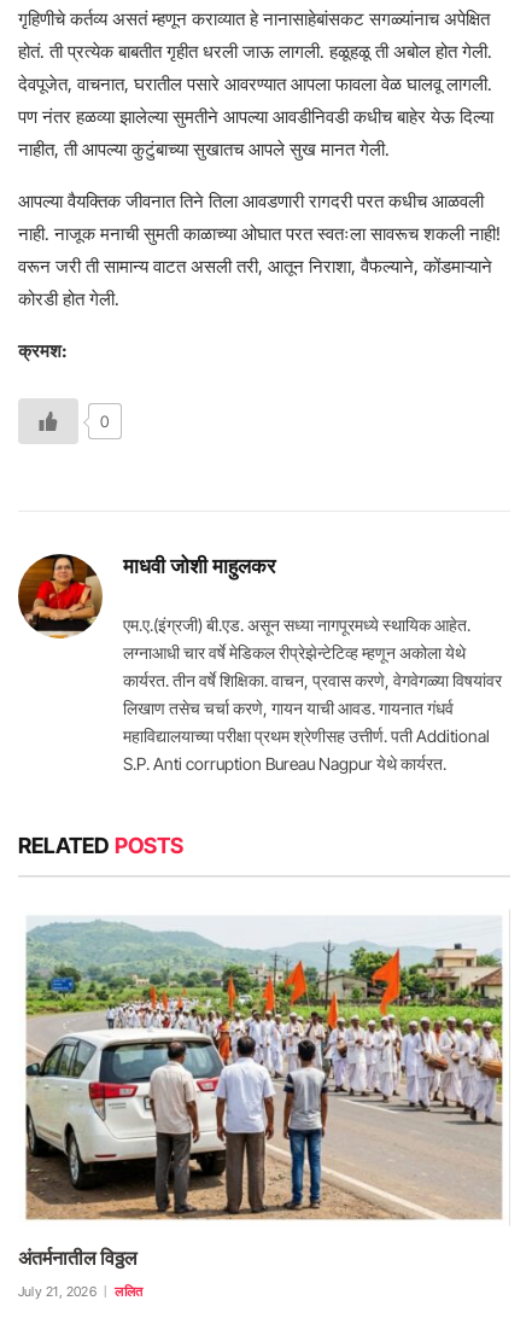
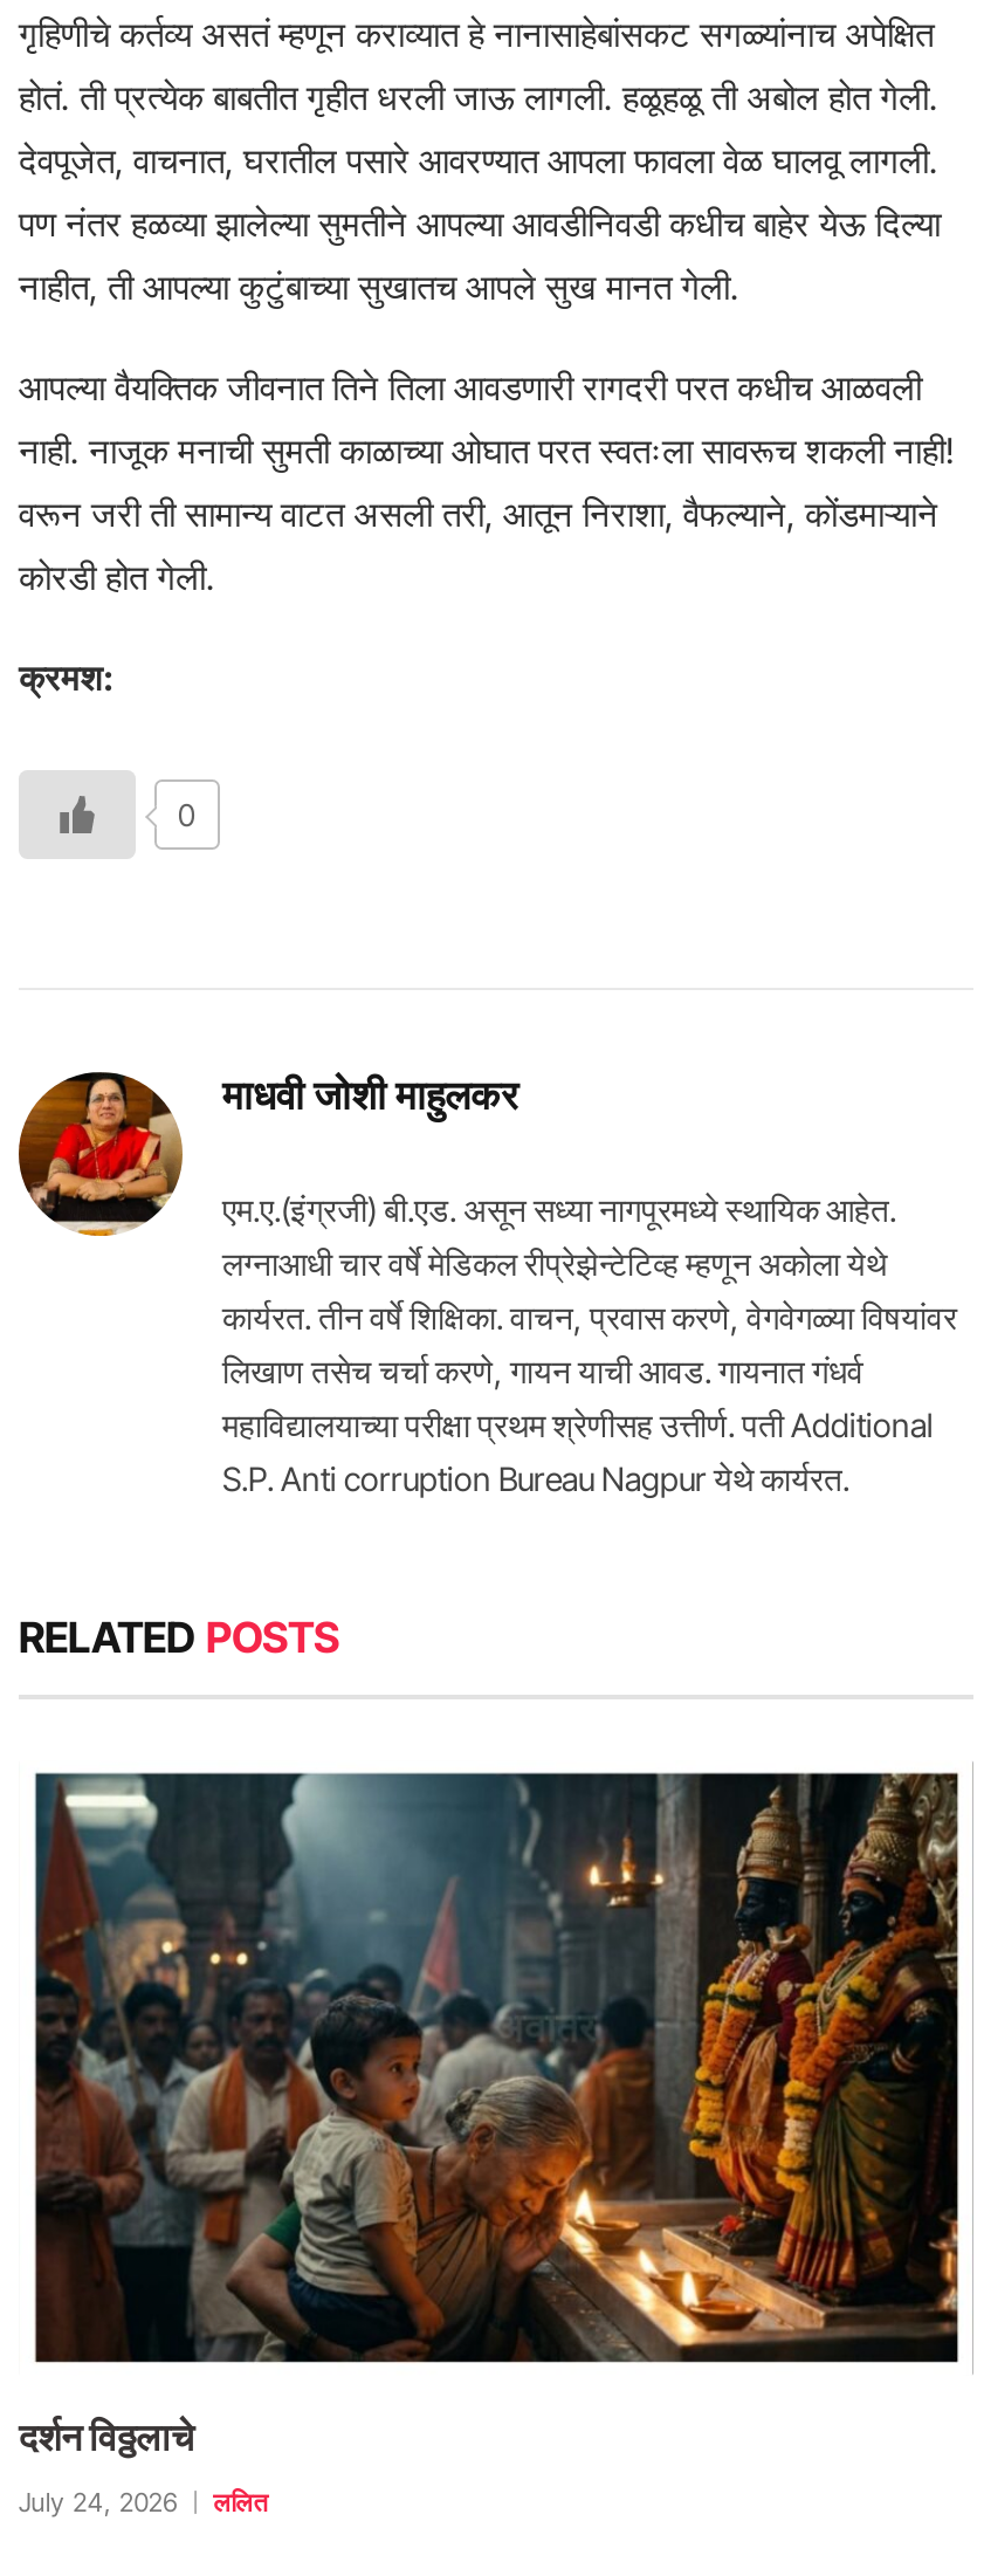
[18,916,503,1270] [image] | अंतर्मनातील विठ्ठल -> [19,1770,959,2461] [image] | दर्शन विठ्ठलाचे
[18,1283,143,1300] July 21, 2026 ललित -> [19,2486,269,2519] July 24, 2026 ललित

